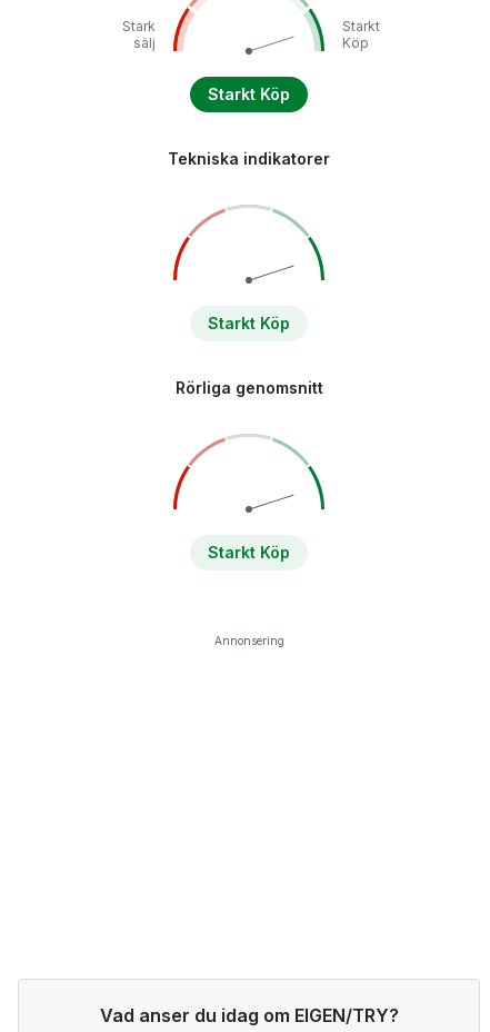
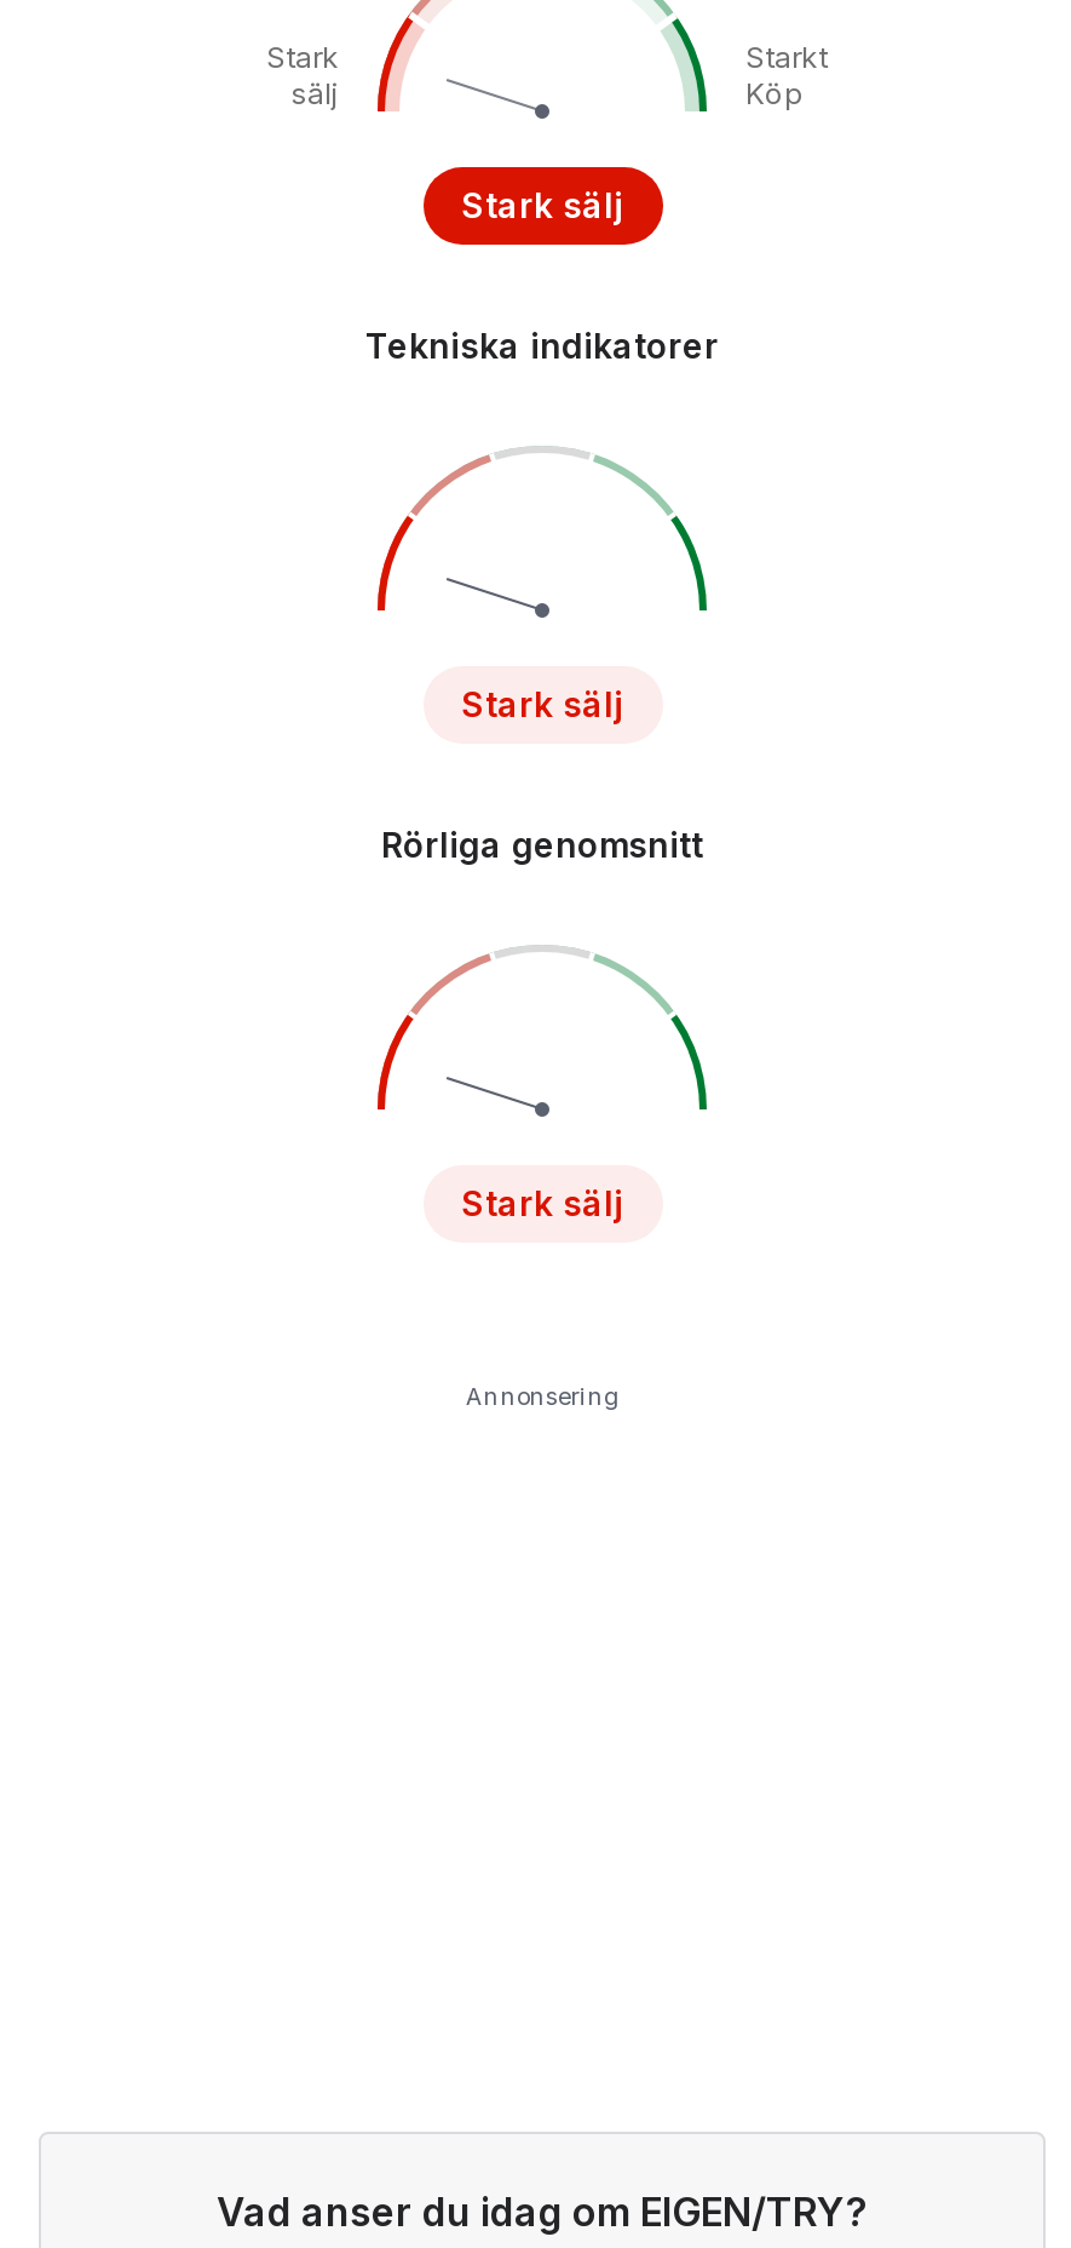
[208,84,290,103] Starkt Köp -> [461,184,623,225] Stark sälj
[208,313,290,332] Starkt Köp -> [461,683,623,724] Stark sälj
[208,542,290,561] Starkt Köp -> [461,1182,623,1223] Stark sälj

